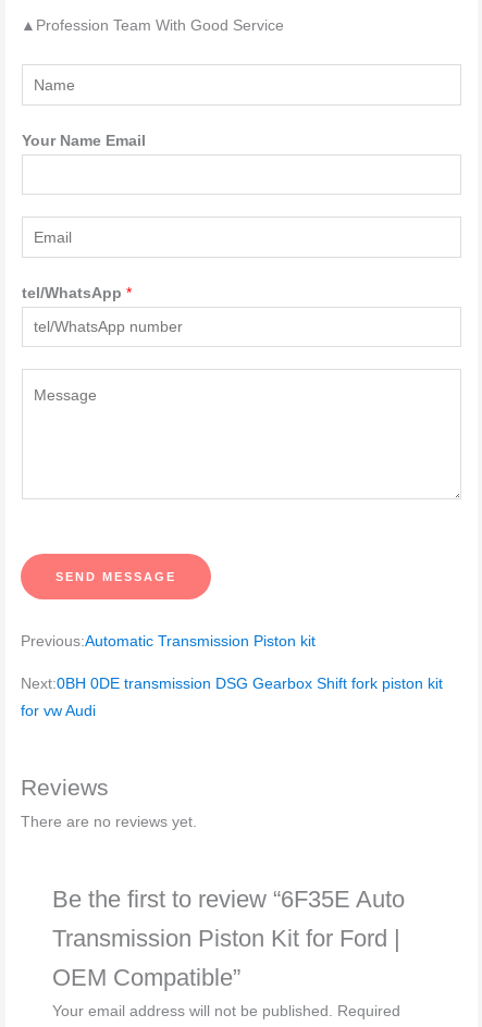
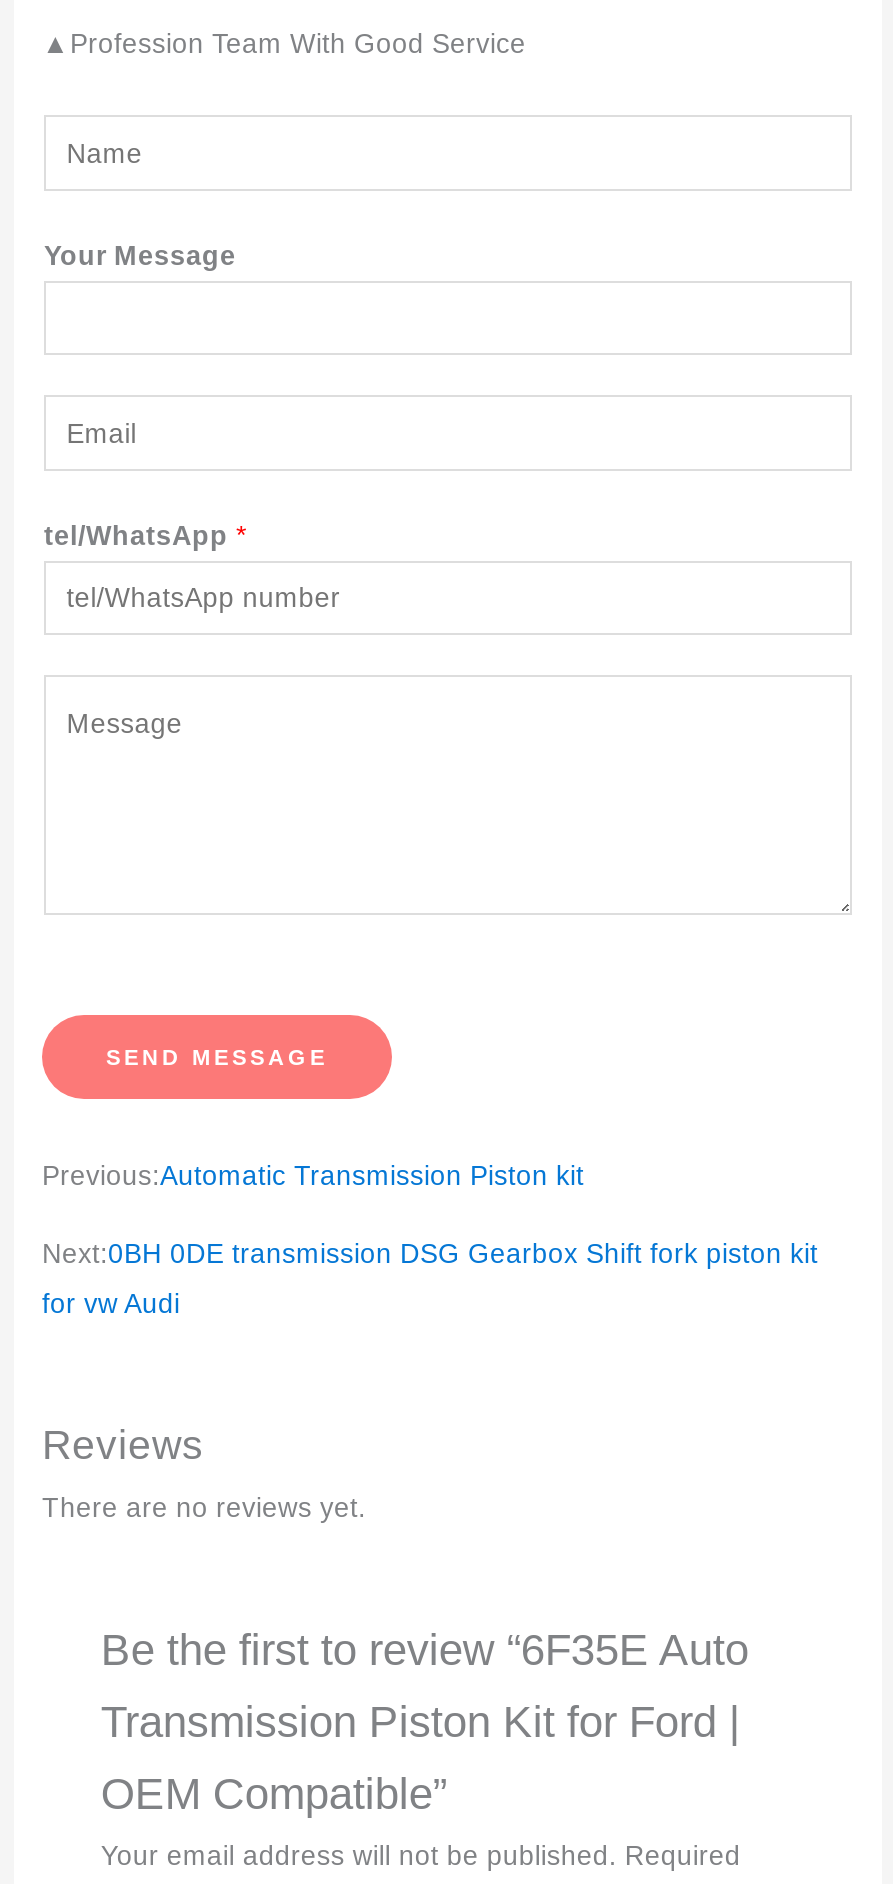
[22,133,146,149] Your Name Email -> [44,241,236,271] Your Message

